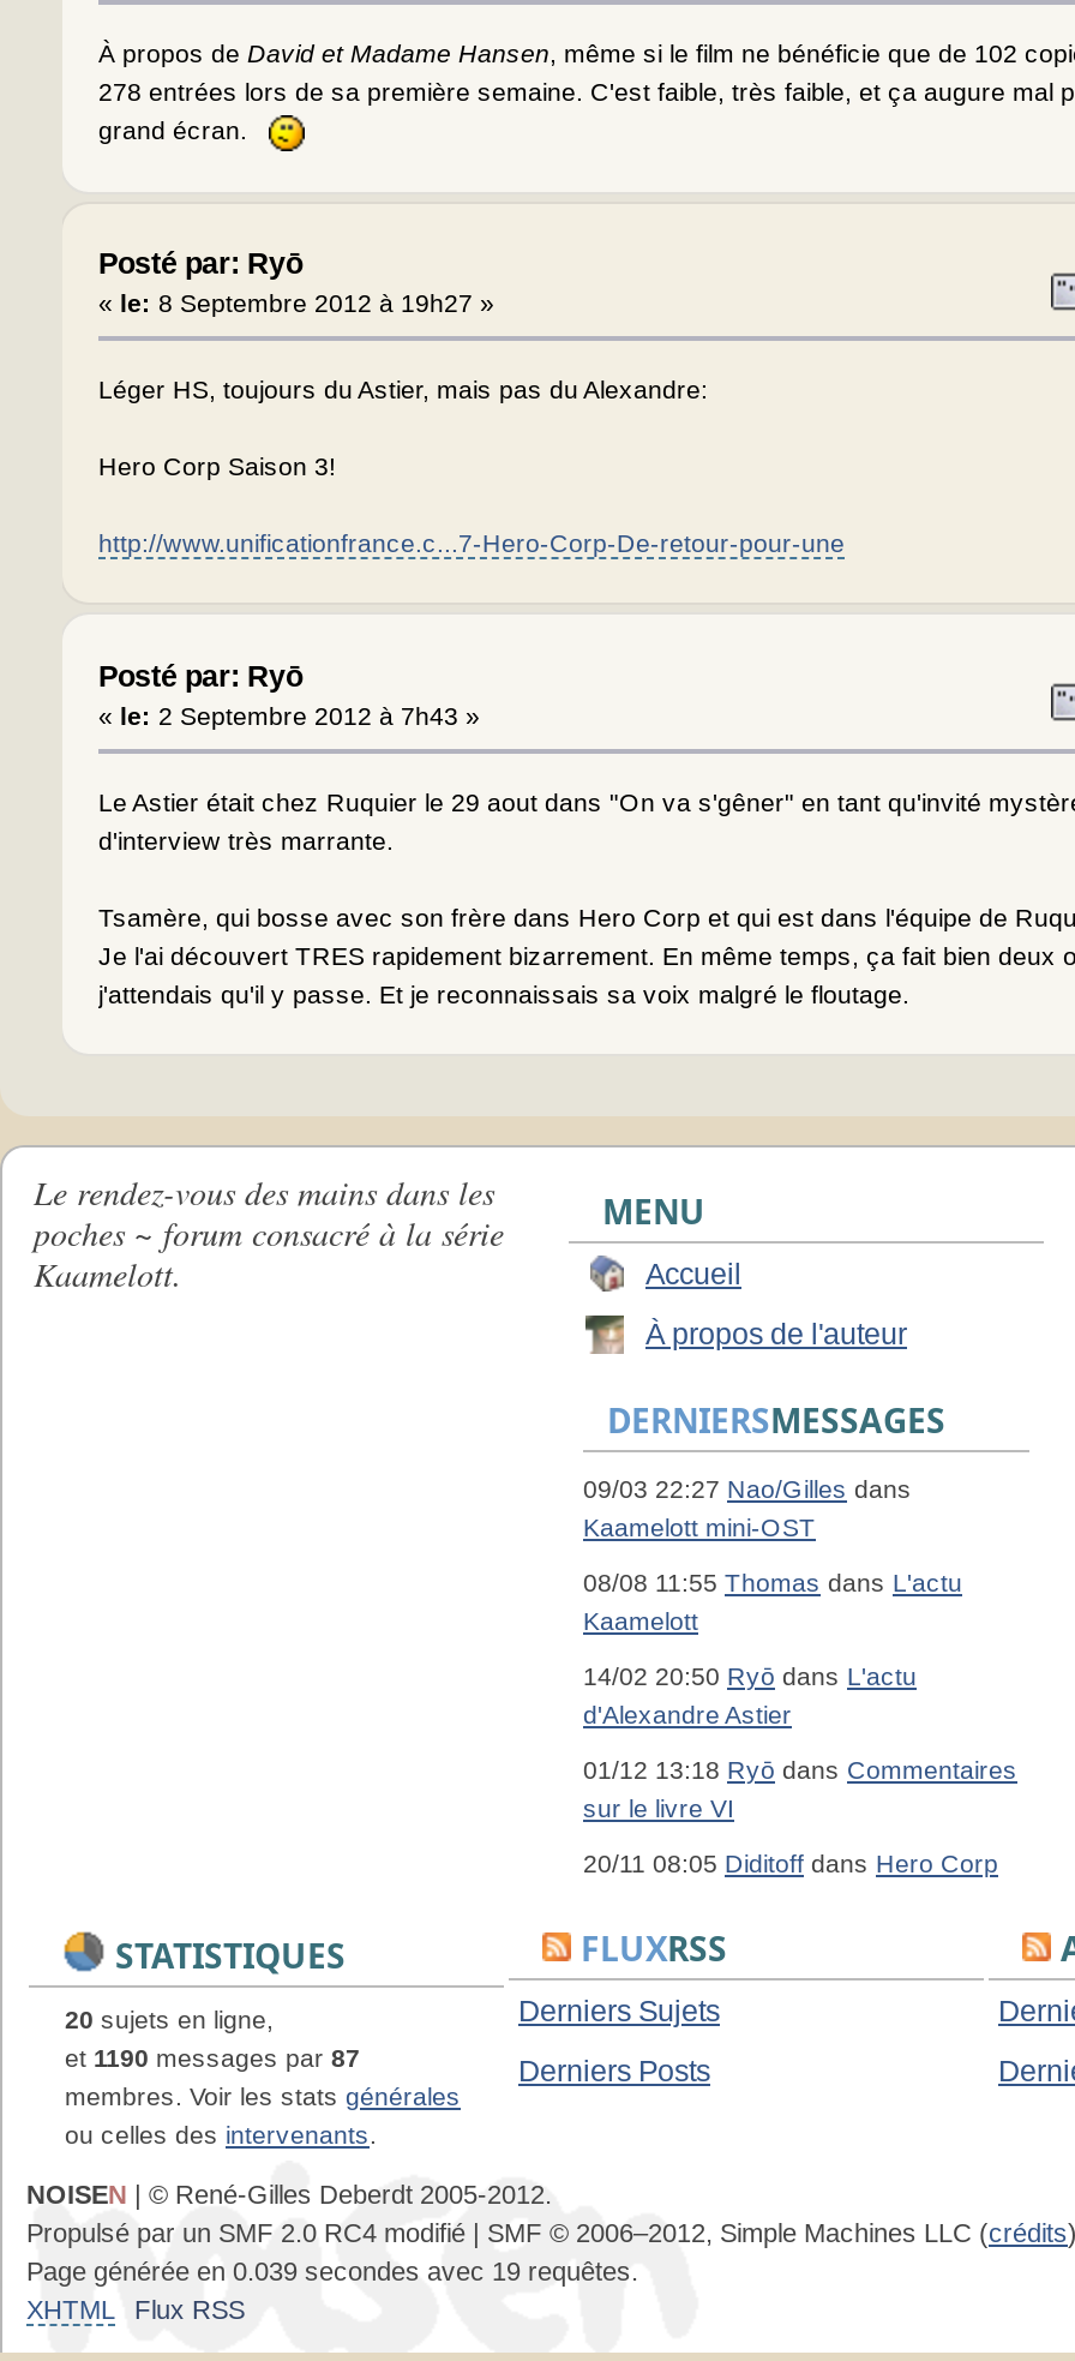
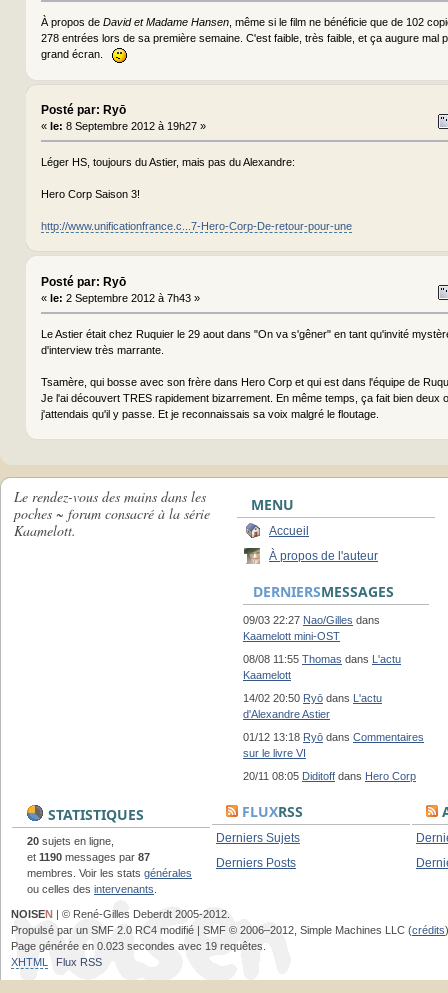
[26,2257,638,2285] Page générée en 0.039 secondes avec 19 requêtes. -> [11,940,266,952] Page générée en 0.023 secondes avec 19 requêtes.

